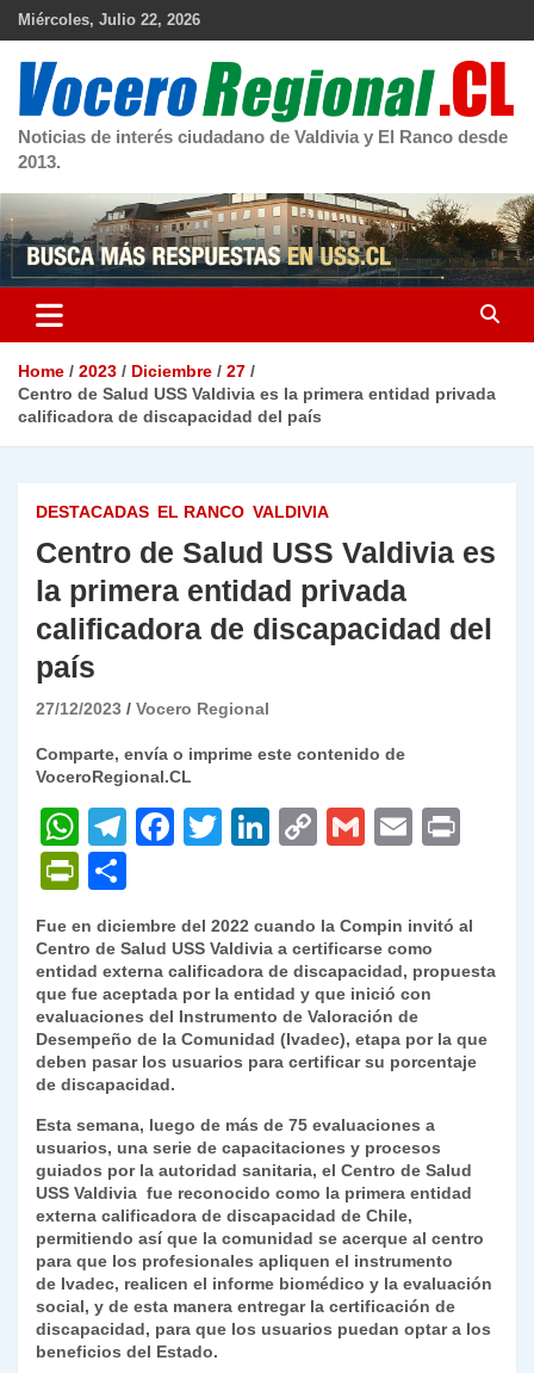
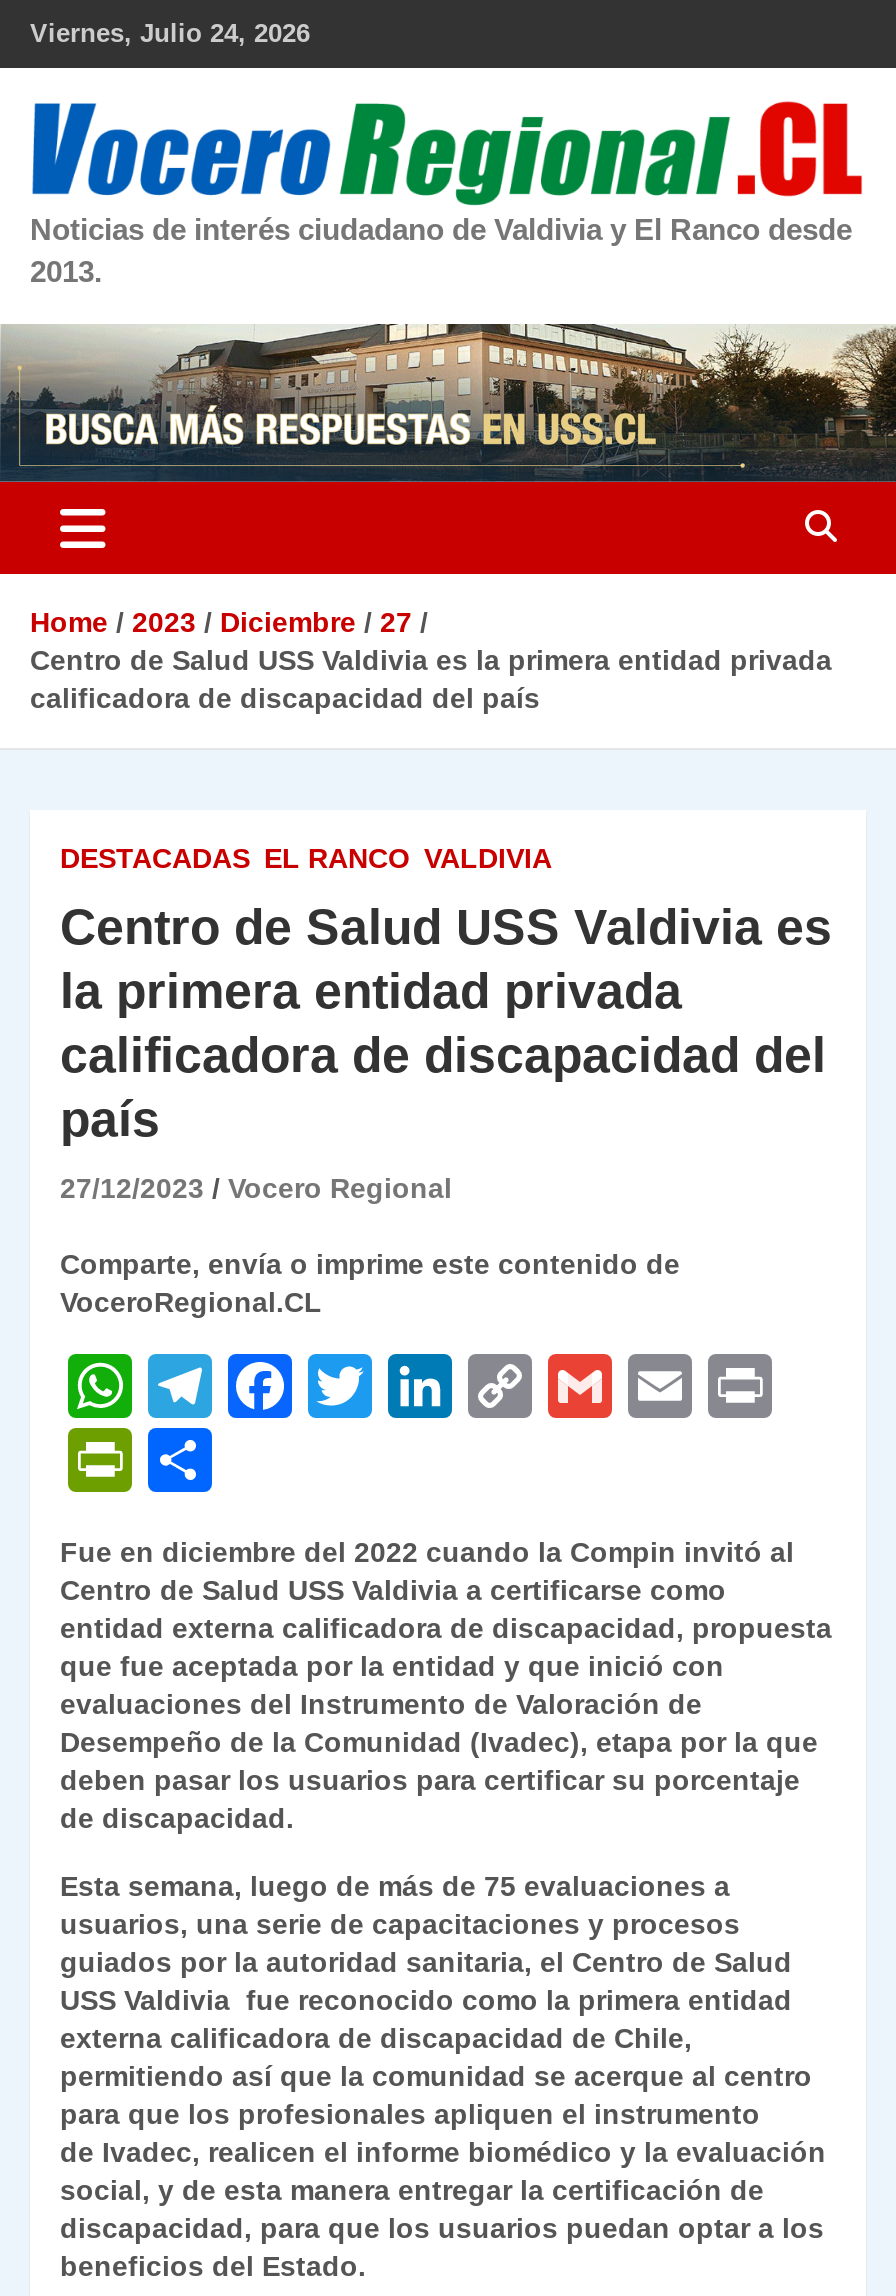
[18,11,200,29] Miércoles, Julio 22, 2026 -> [30,18,310,48] Viernes, Julio 24, 2026

